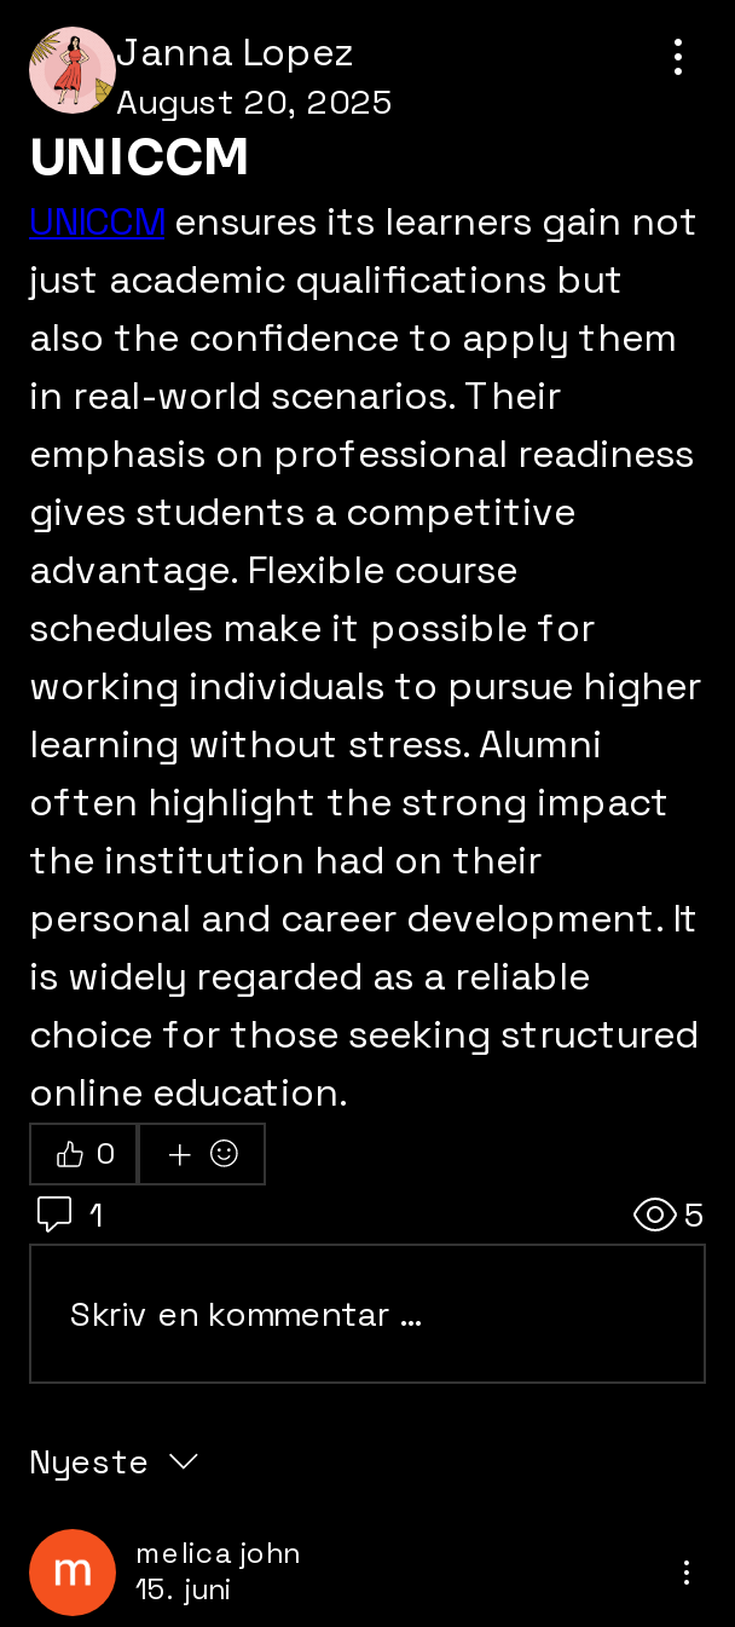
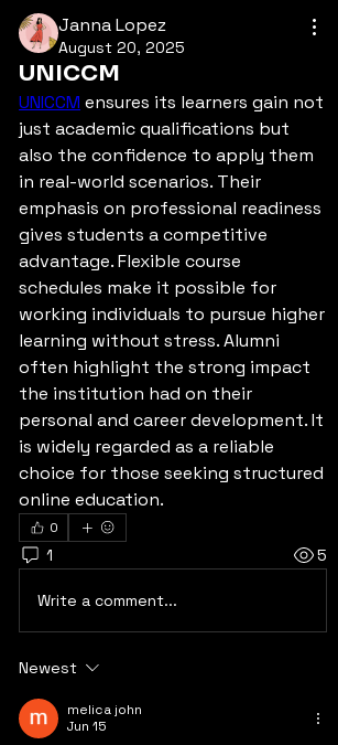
[70,1291,423,1334] Skriv en kommentar … -> [37,590,177,610] Write a comment...
[29,1440,150,1483] Nyeste -> [19,658,77,678] Newest
[135,1570,232,1609] 15. juni -> [67,717,107,735] Jun 15

